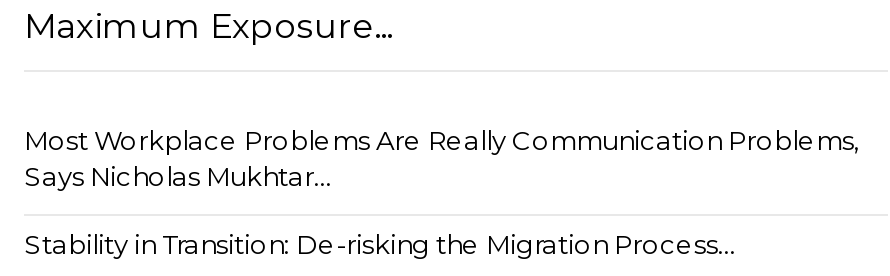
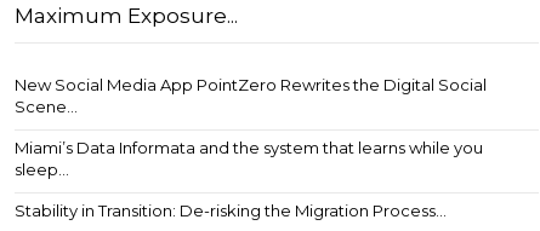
[24,124,860,192] Most Workplace Problems Are Really Communication Problems, | Says Nicholas Mukhtar... -> [15,75,487,179] New Social Media App PointZero Rewrites the Digital Social | Scene... | Miami’s Data Informata and the system that learns while you | sleep...

